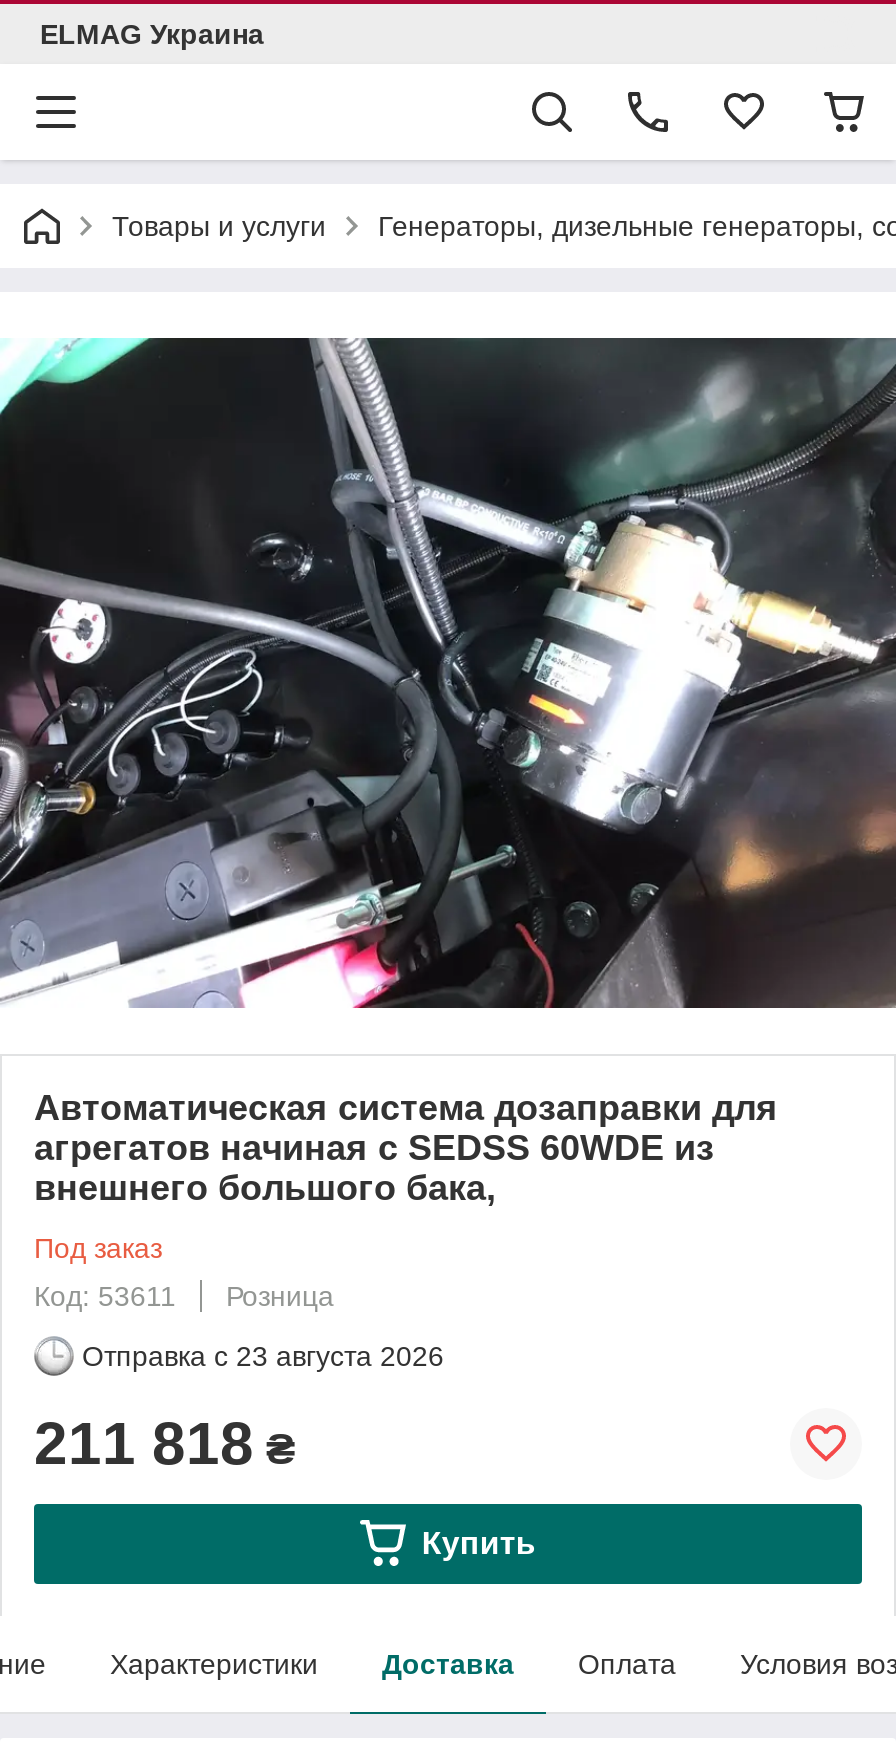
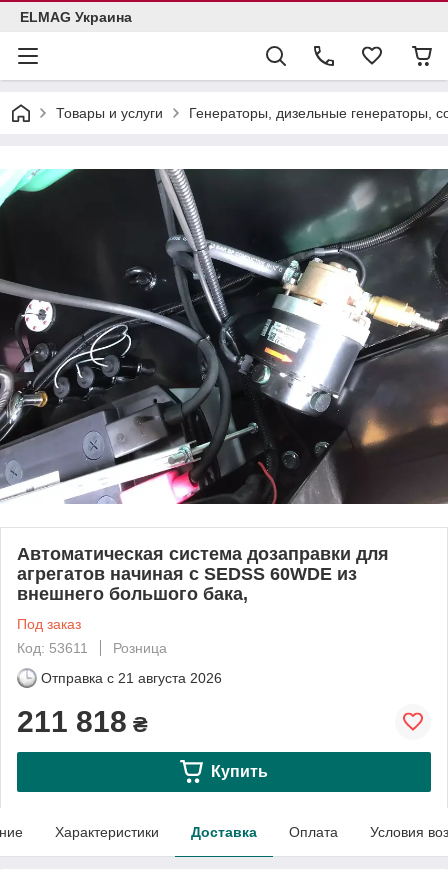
[82,1340,444,1372] Отправка с 23 августа 2026 -> [41,670,222,686] Отправка с 21 августа 2026

